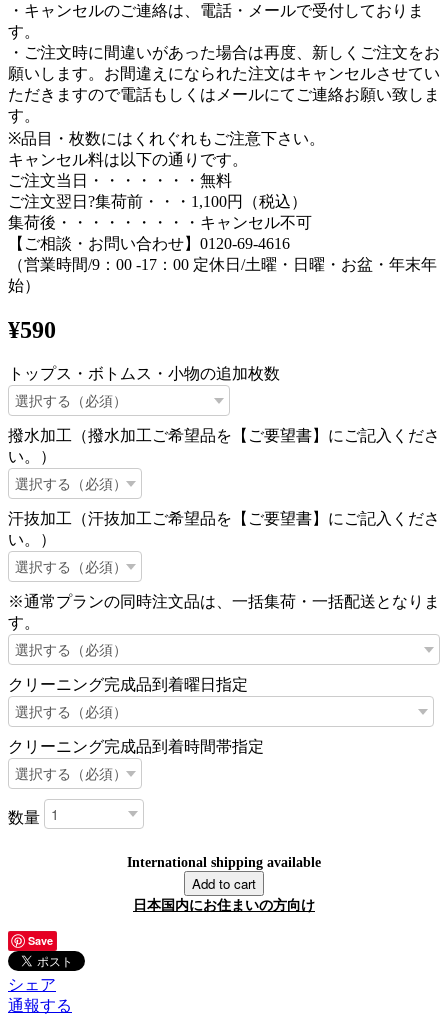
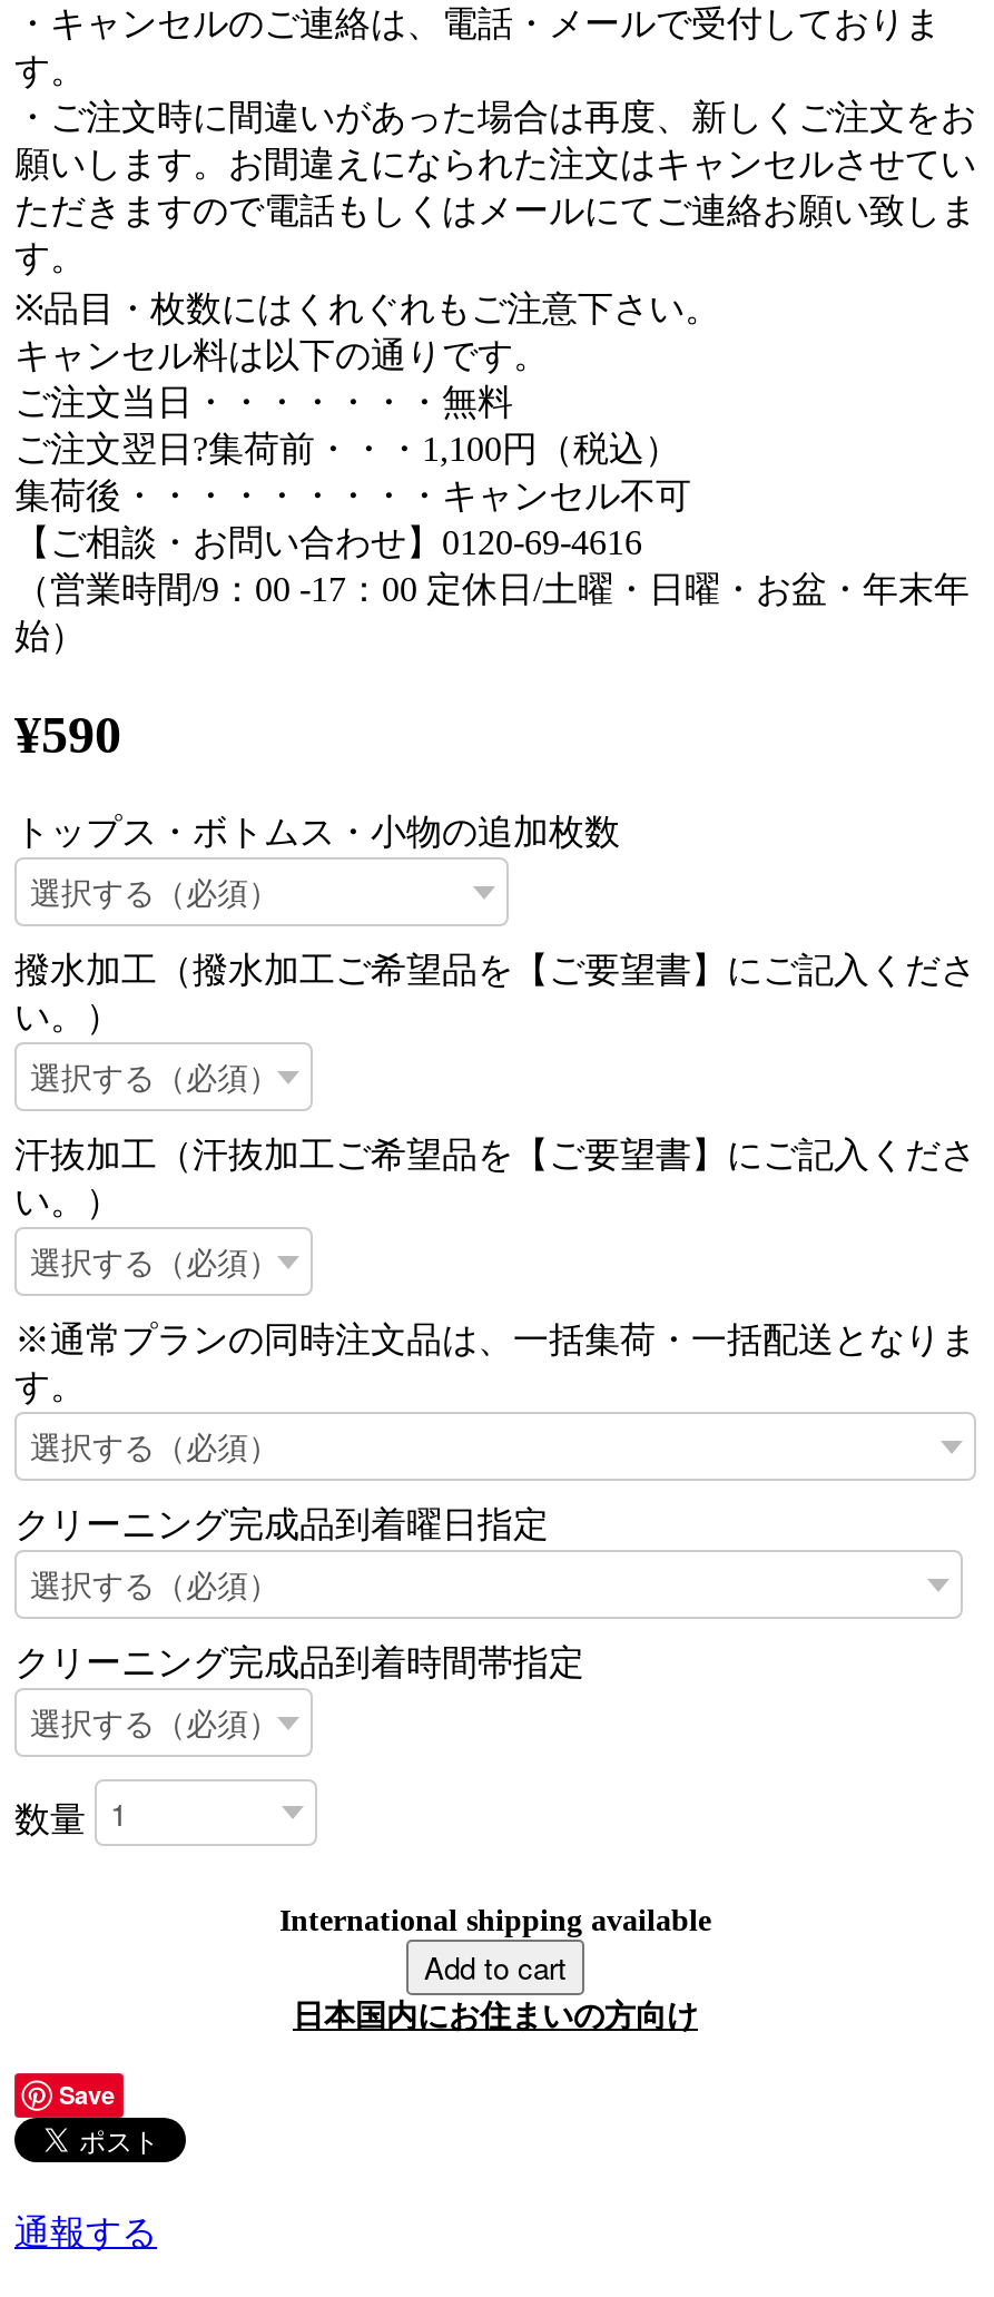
[8,976,56,993] シェア -> none

